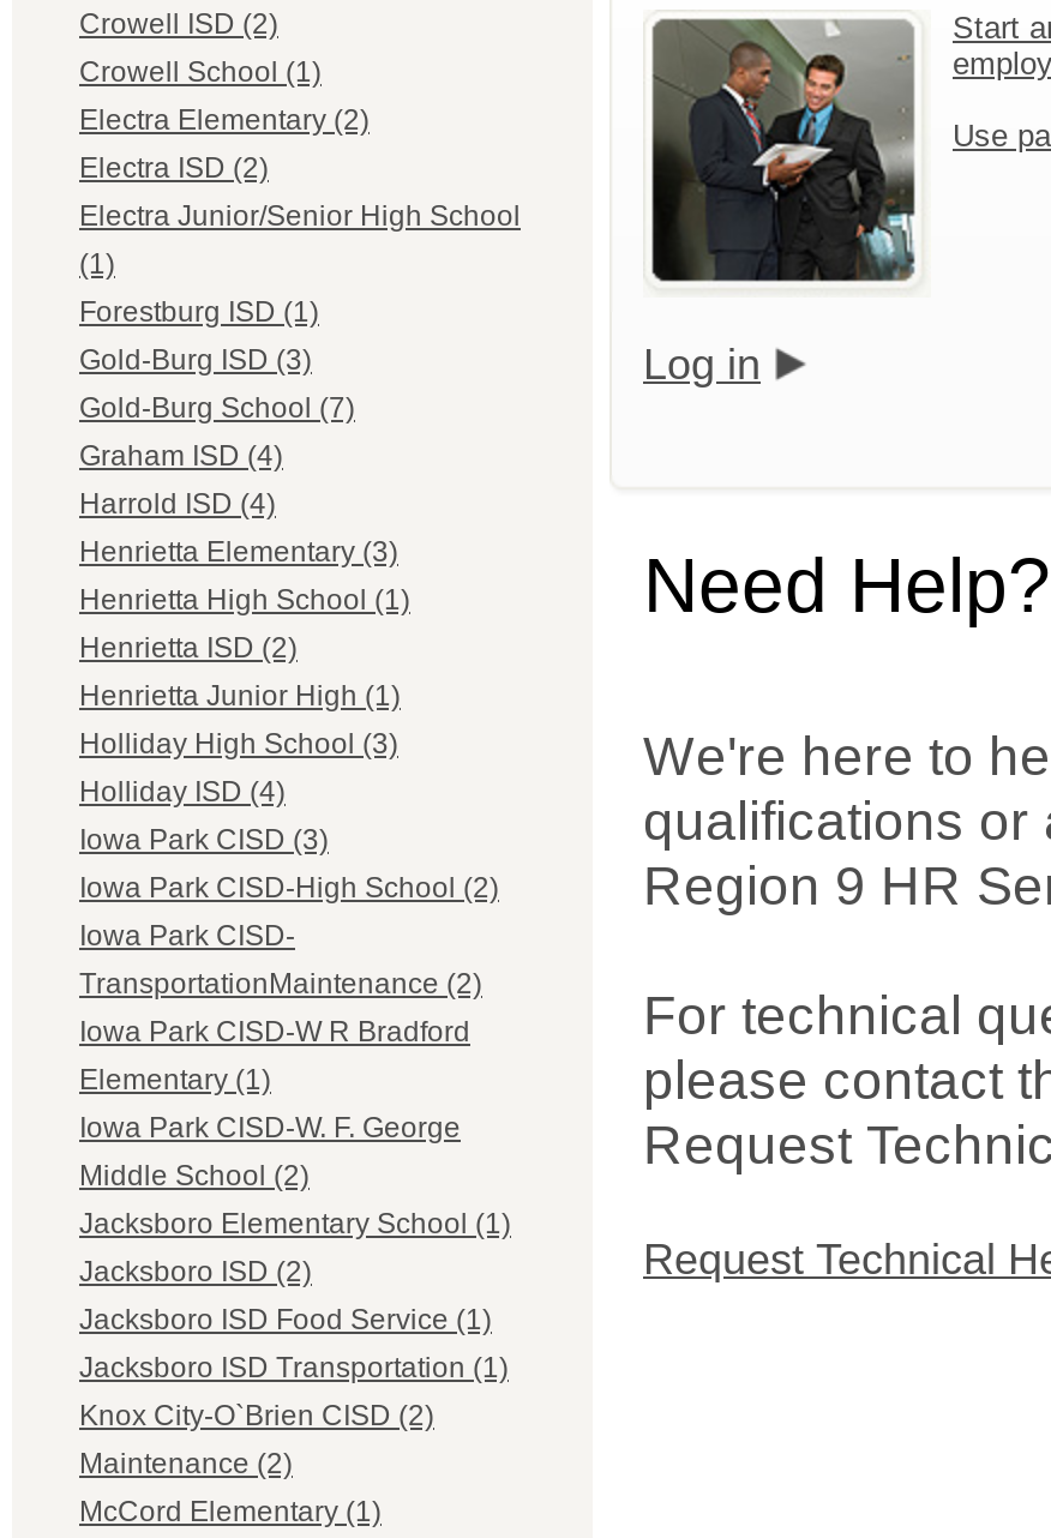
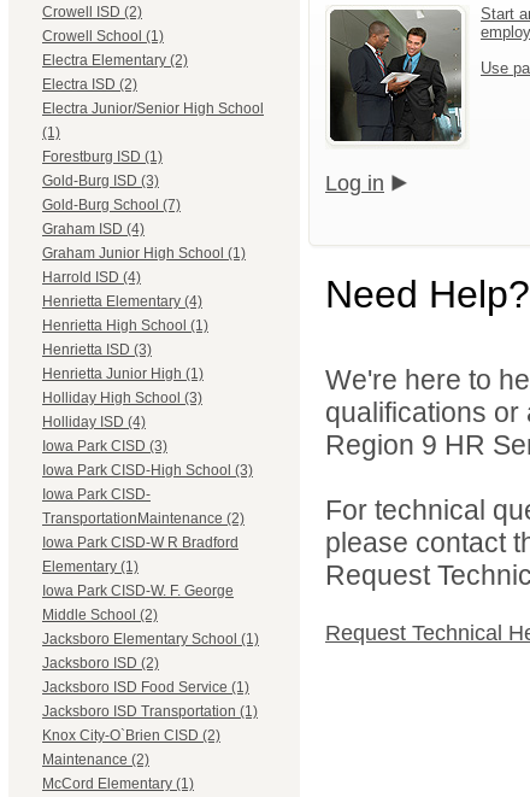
none -> [42,245,246,262] Graham Junior High School (1)
[79,536,398,569] Henrietta Elementary (3) -> [42,293,202,310] Henrietta Elementary (4)
[79,632,298,665] Henrietta ISD (2) -> [42,342,152,358] Henrietta ISD (3)
[79,872,499,905] Iowa Park CISD-High School (2) -> [42,462,253,479] Iowa Park CISD-High School (3)

